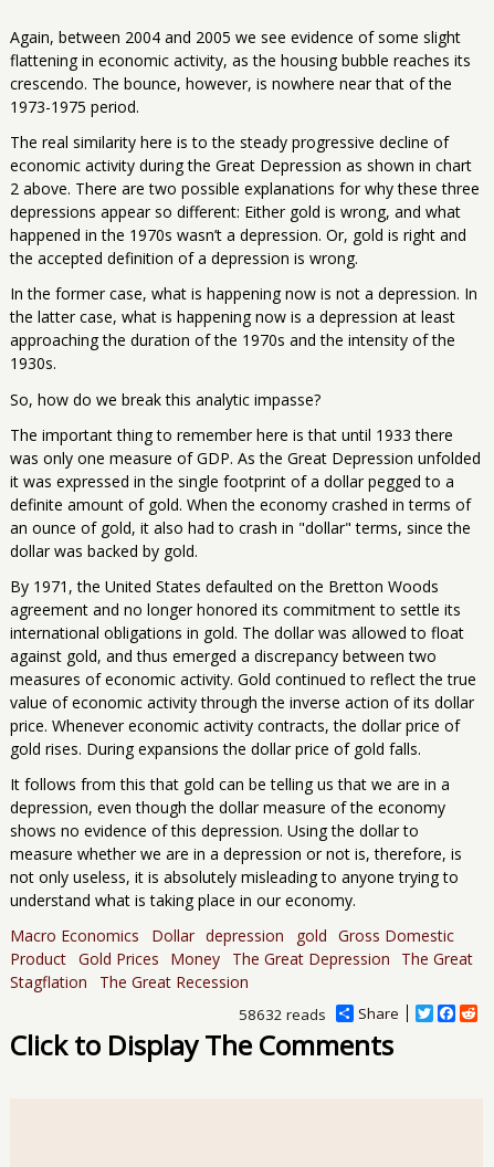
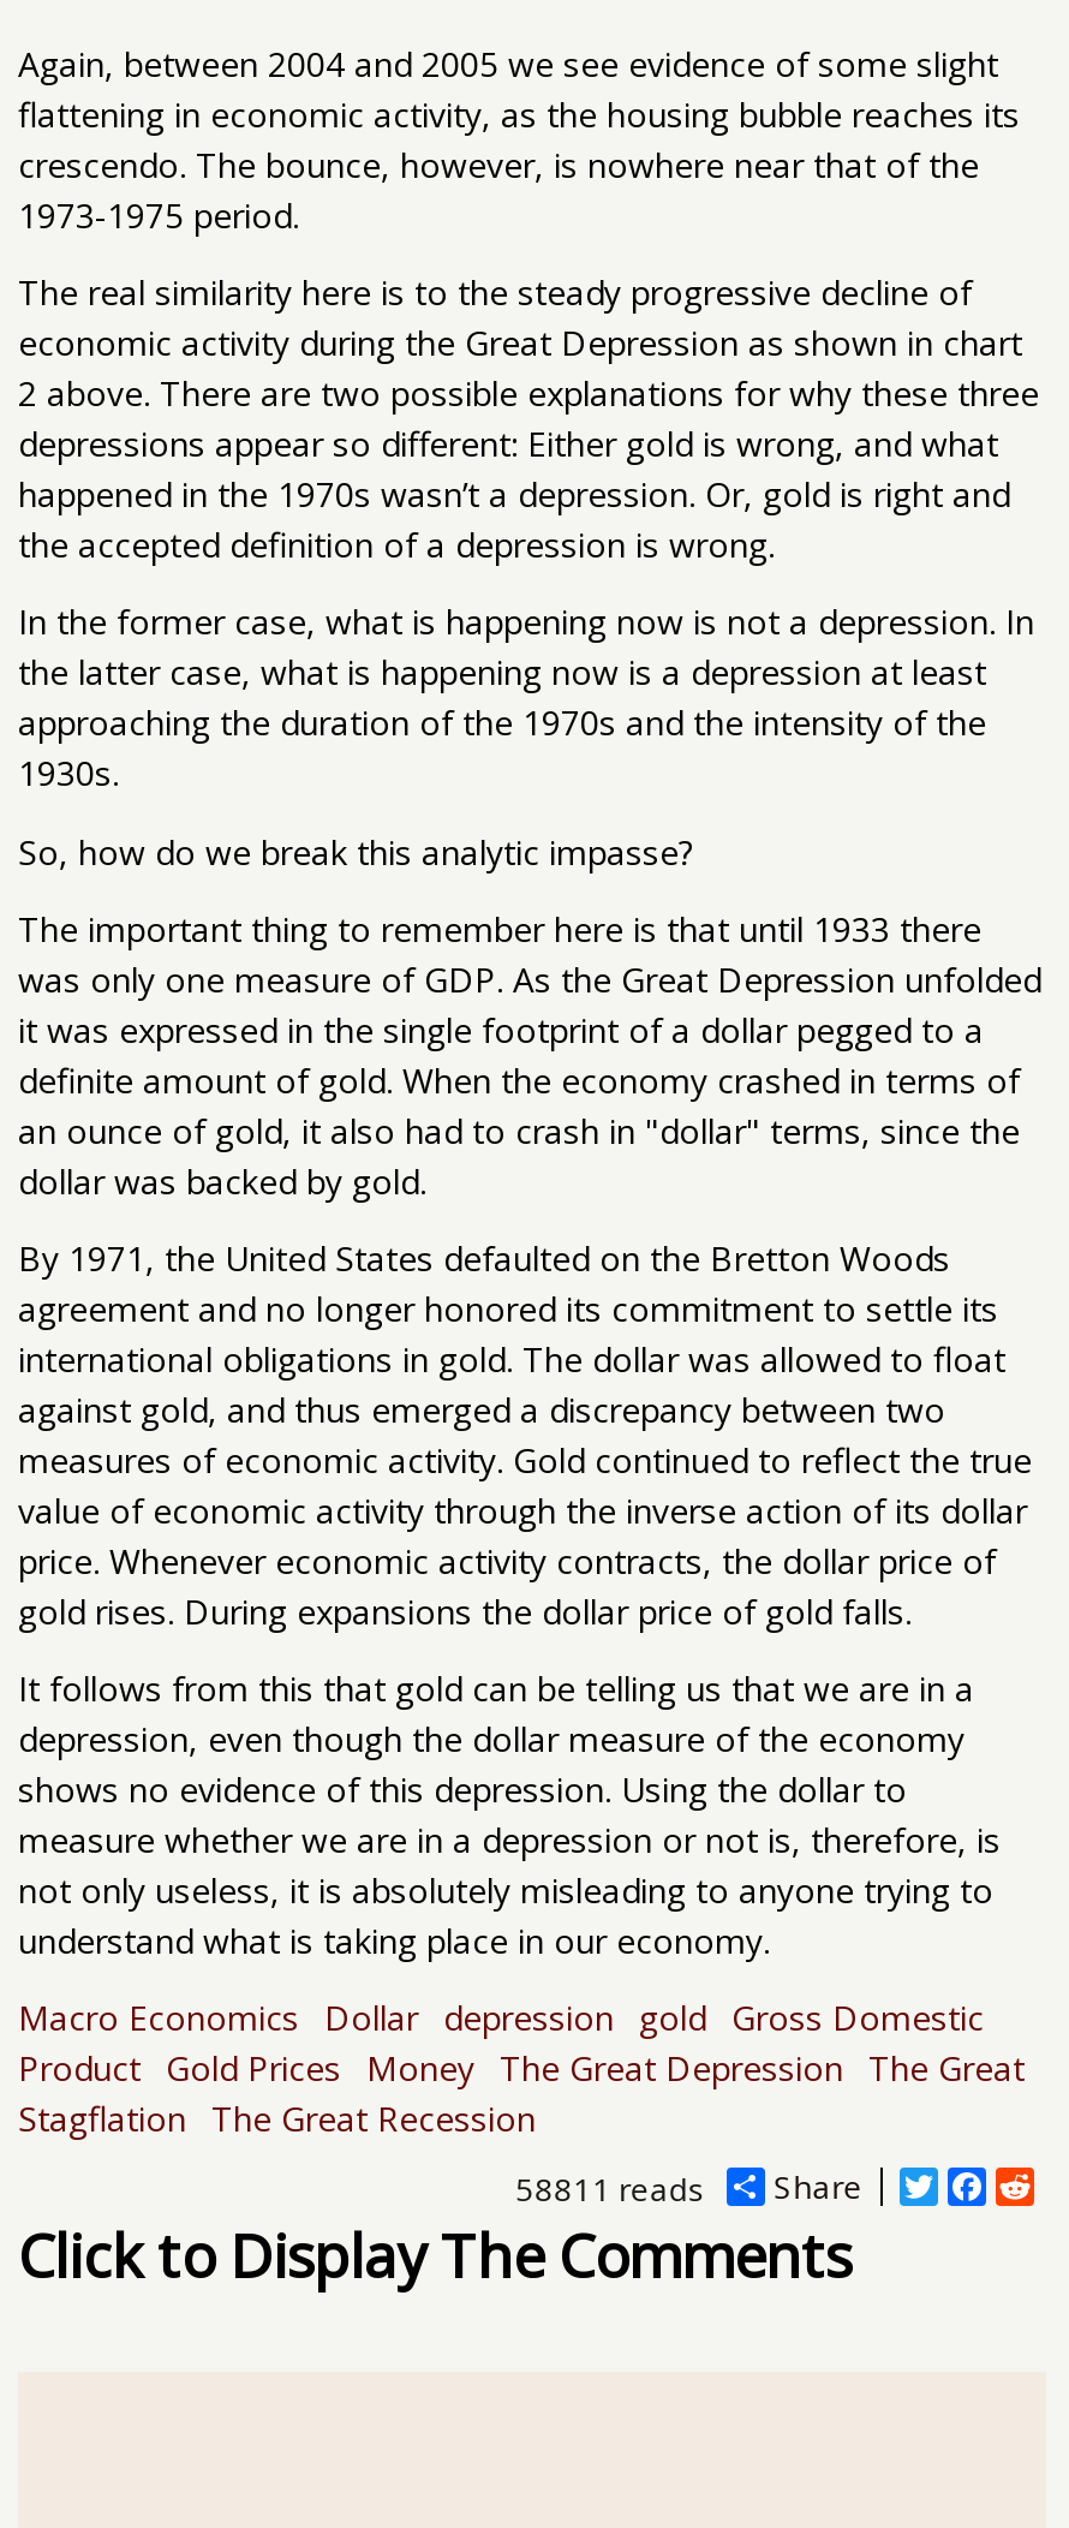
[239,1005,326,1025] 58632 reads -> [516,2169,706,2212] 58811 reads

